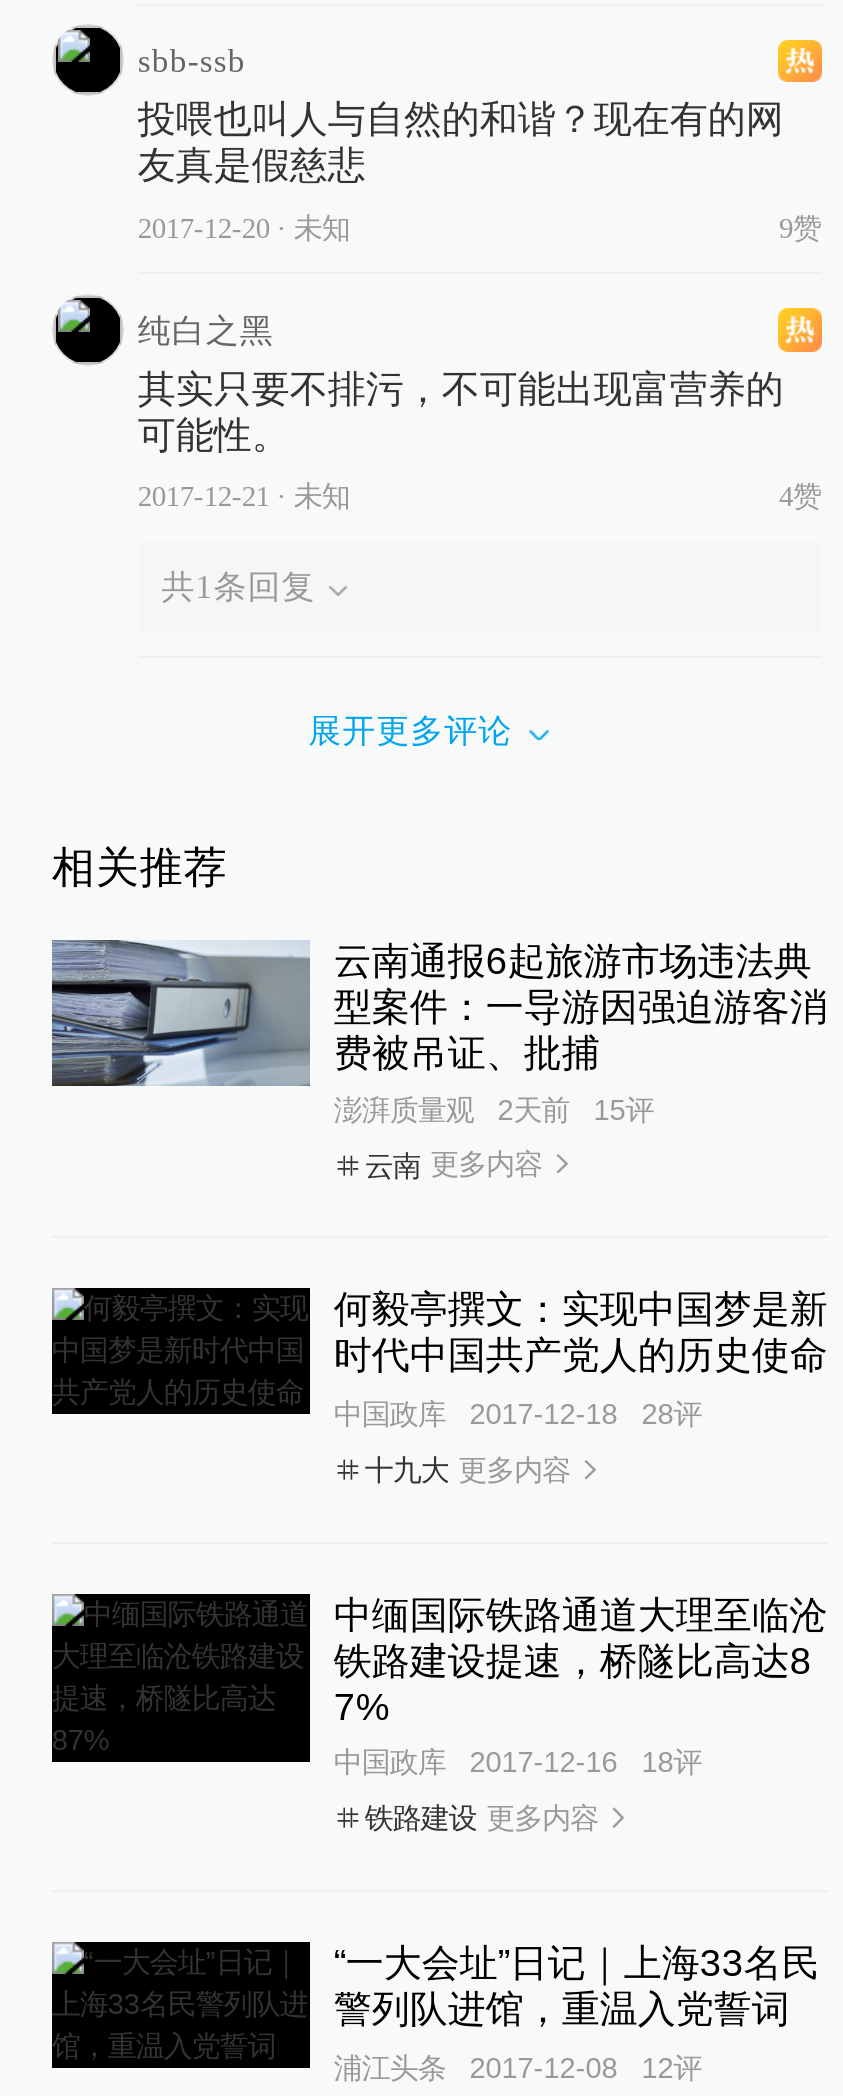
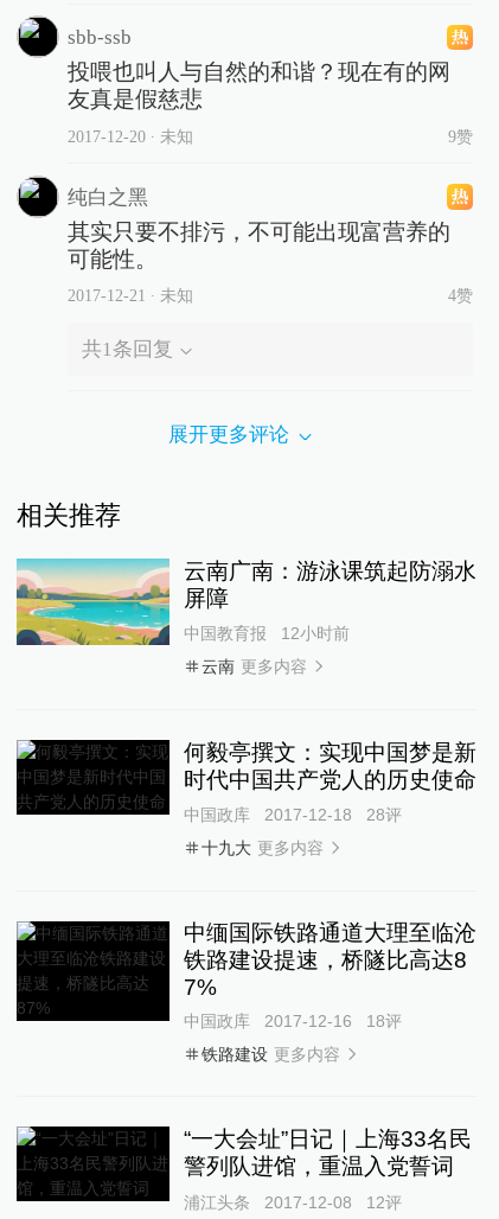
[50,940,828,1088] [image] | 云南通报6起旅游市场违法典 | 型案件：一导游因强迫游客消 | 费被吊证、批捕 -> [15,557,476,646] [image] | 云南广南：游泳课筑起防溺水 | 屏障
[334,1093,653,1125] 澎湃质量观 | 2天前 | 15评 -> [183,624,349,643] 中国教育报 | 12小时前

